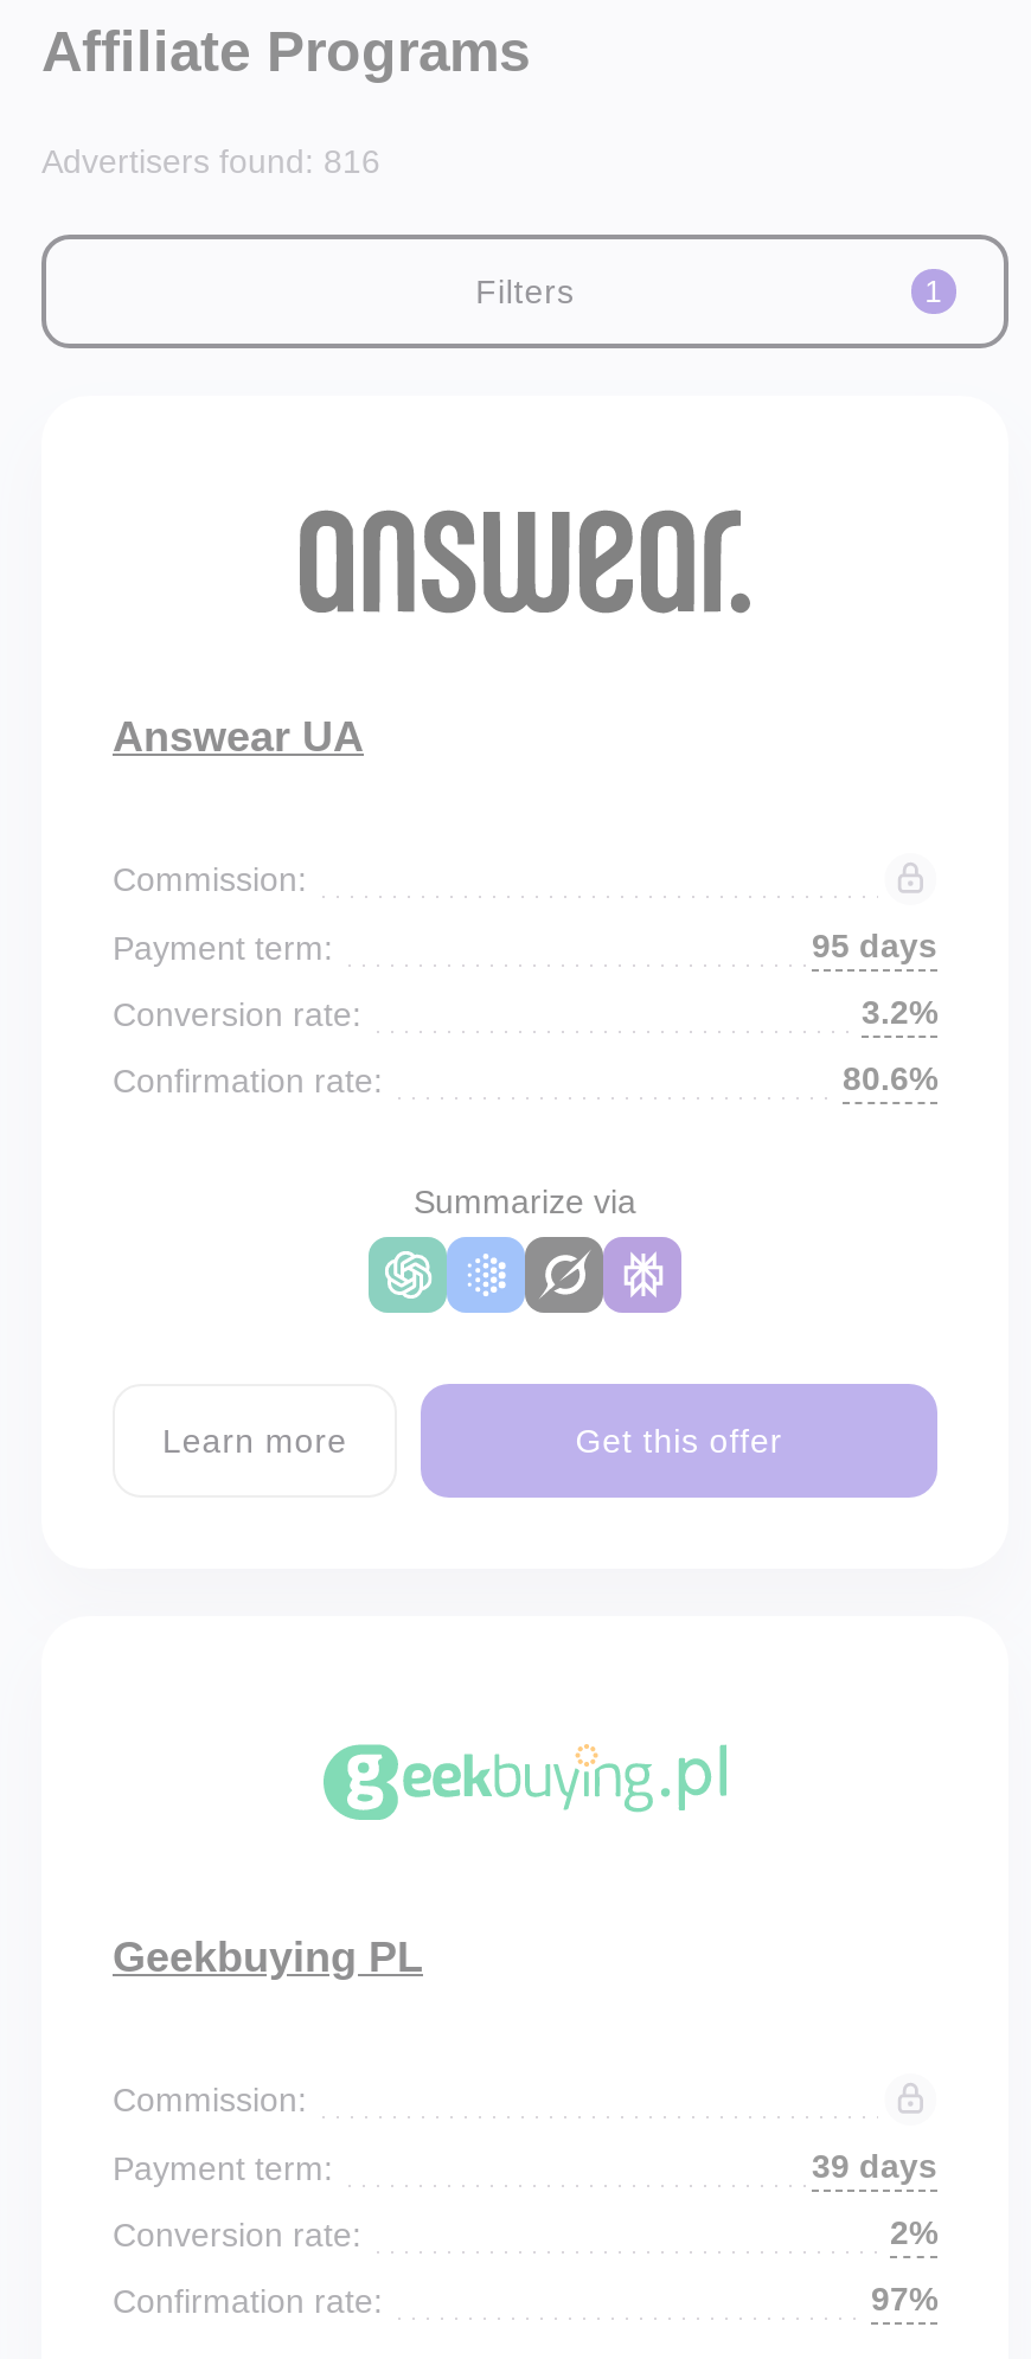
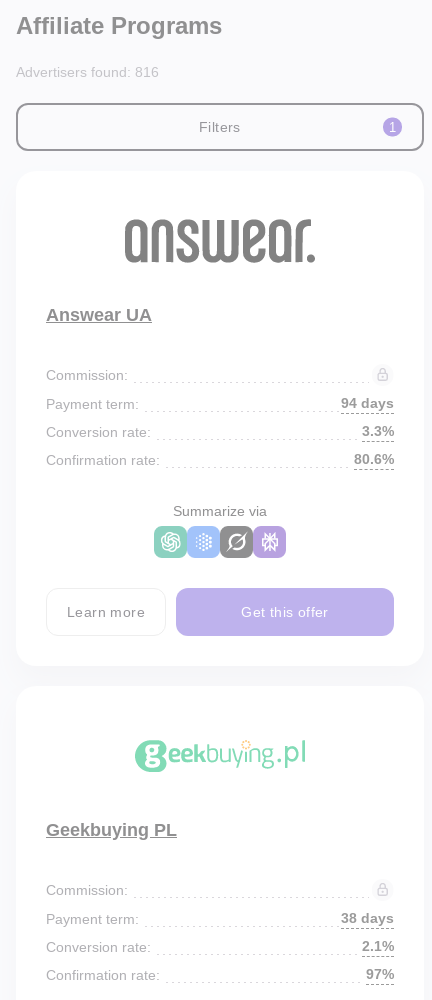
[812,927,937,964] 95 days -> [341,395,394,411] 94 days
[862,993,937,1031] 3.2% -> [362,423,394,439] 3.3%
[812,2147,937,2185] 39 days -> [341,910,394,926] 38 days
[890,2213,937,2251] 2% -> [362,938,394,954] 2.1%

